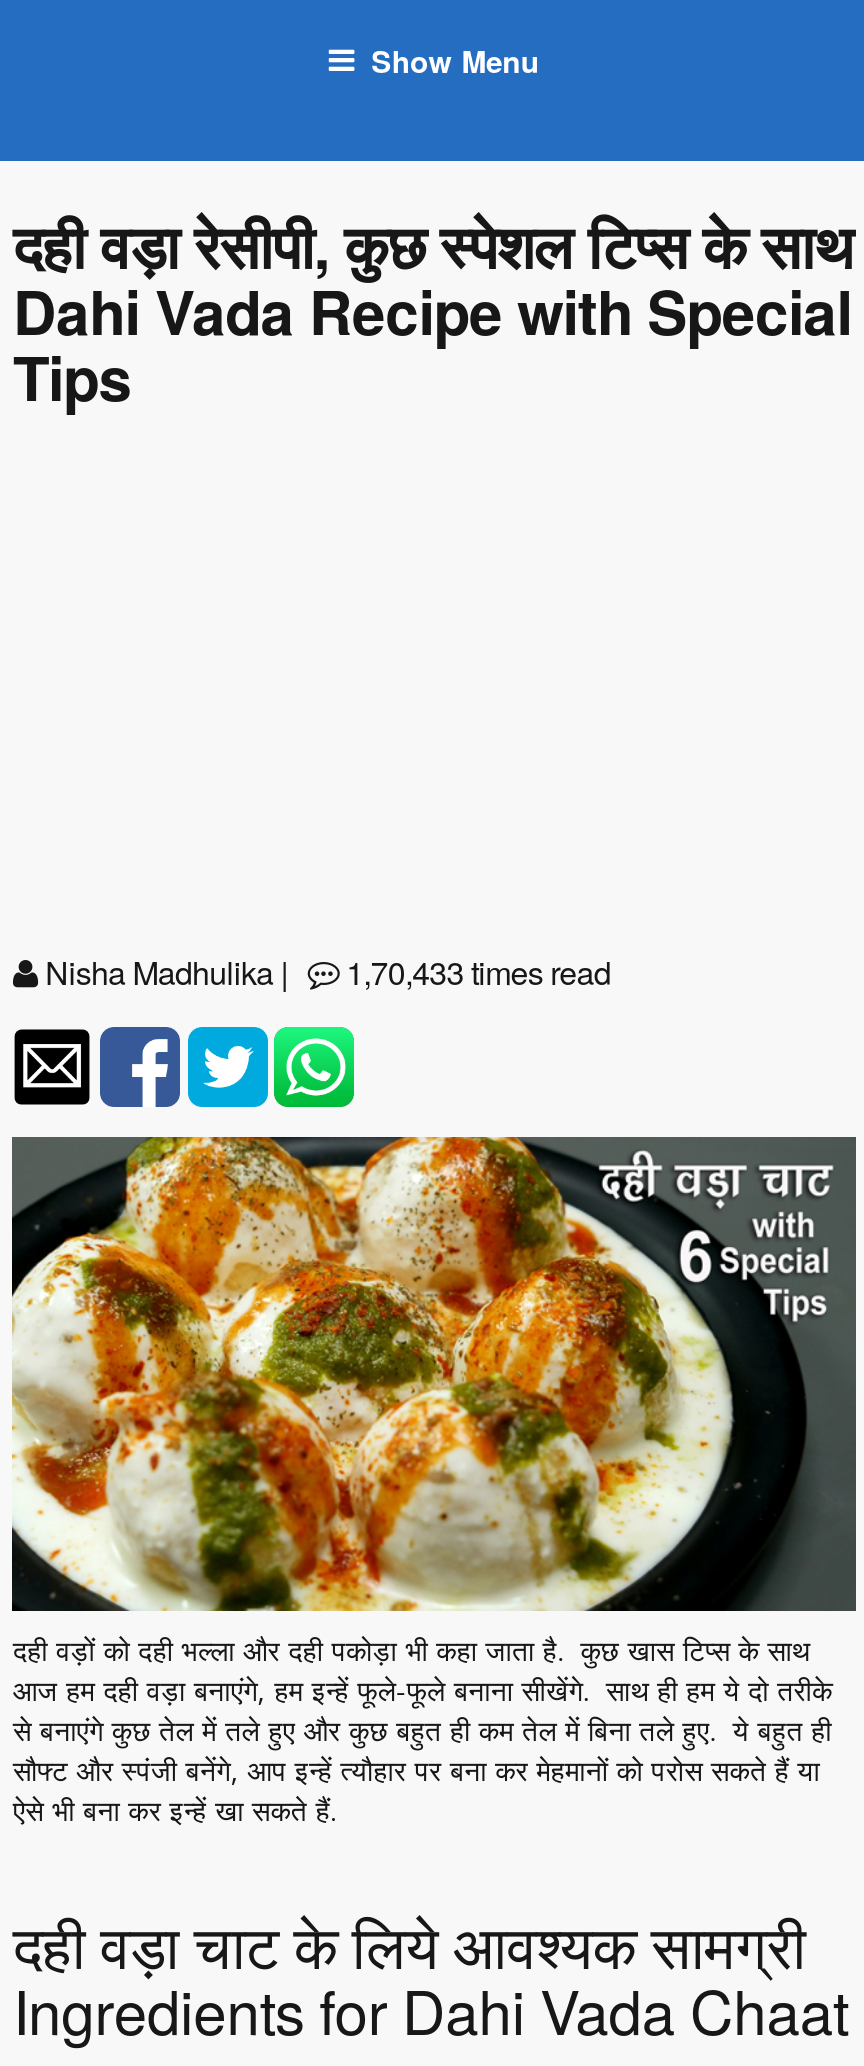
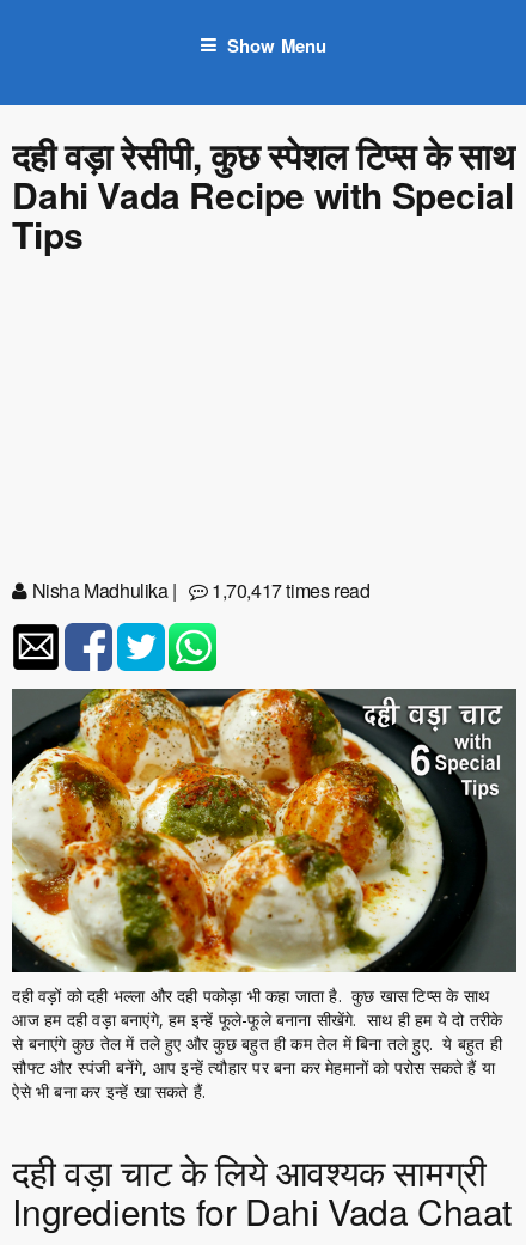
[339,949,611,995] 1,70,433 times read -> [207,576,370,604] 1,70,417 times read

